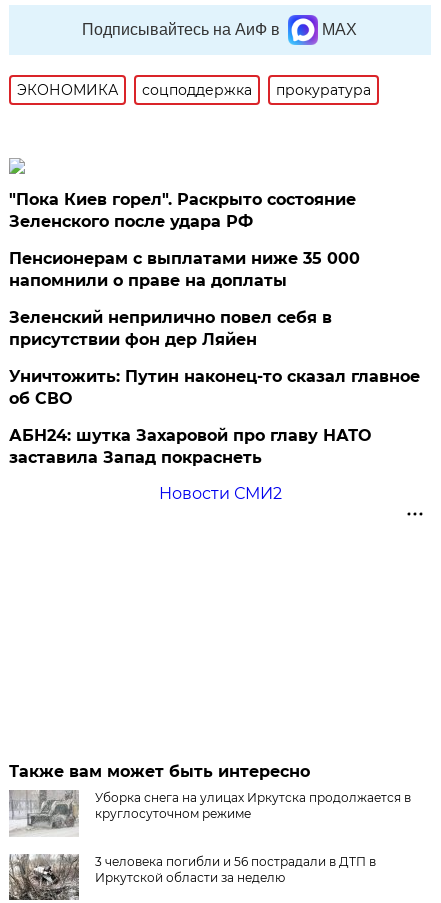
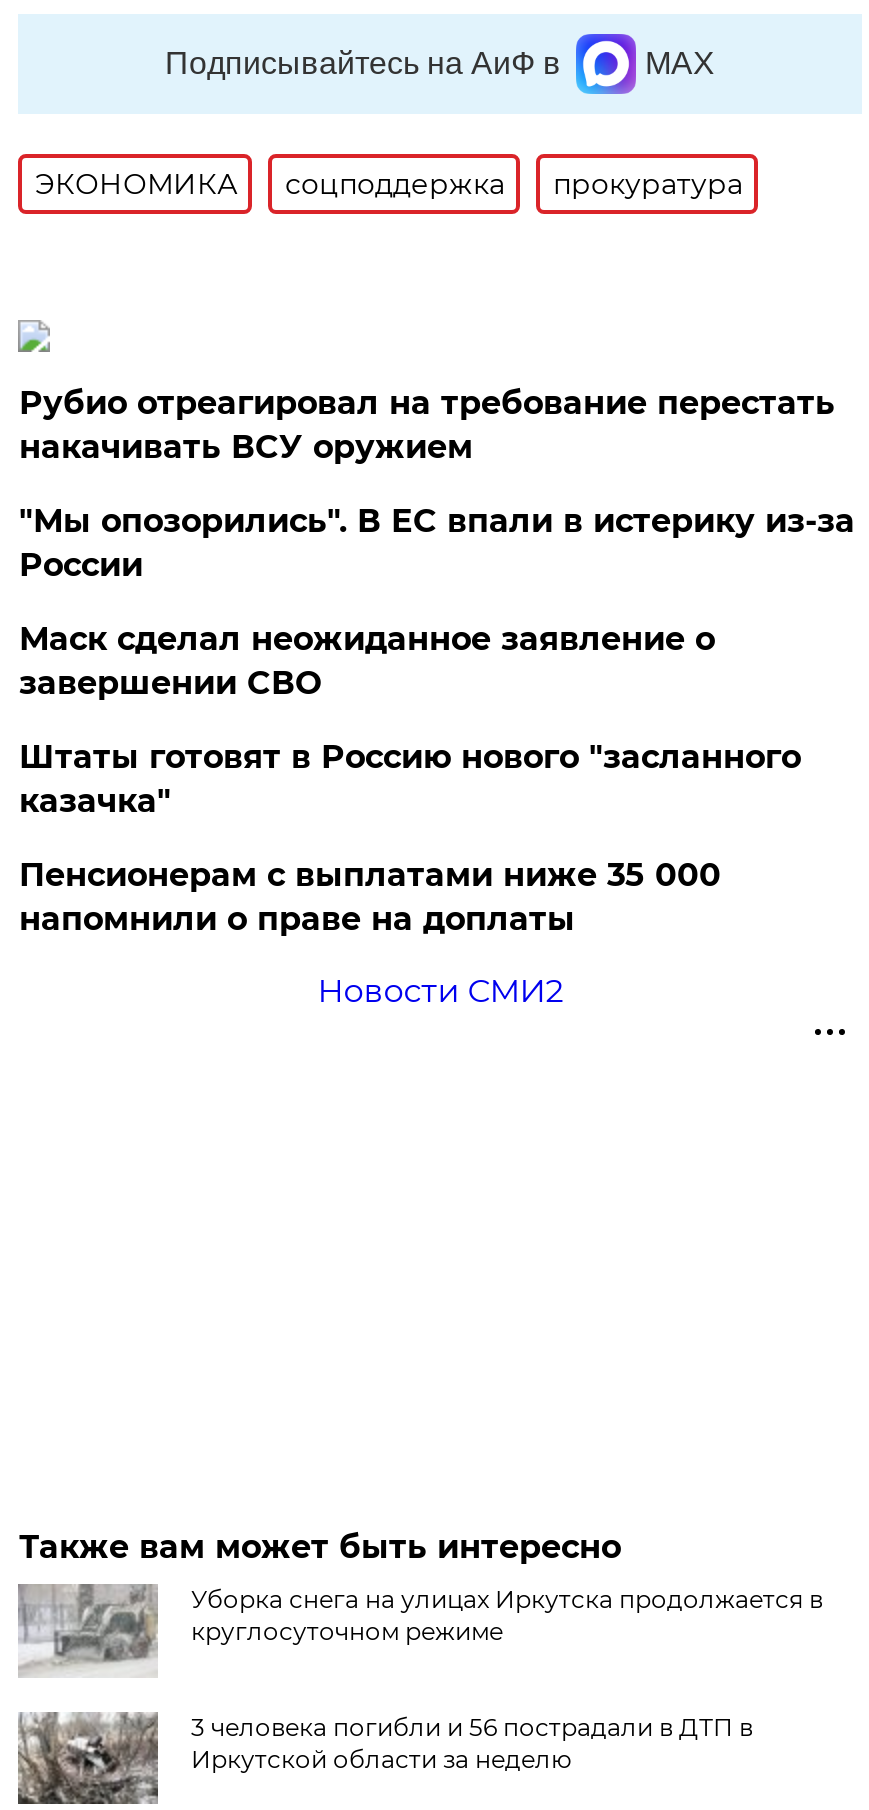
[9,190,356,231] "Пока Киев горел". Раскрыто состояние | Зеленского после удара РФ -> [19,384,855,820] Рубио отреагировал на требование перестать | накачивать ВСУ оружием | "Мы опозорились". В ЕС впали в истерику из-за | России | Маск сделал неожиданное заявление о | завершении СВО | Штаты готовят в Россию нового "засланного | казачка"
moved [9,249,360,290] -> [19,856,721,938]: Пенсионерам с выплатами ниже 35 000 | напомнили о праве на доплаты
[9,308,420,467] Зеленский неприлично повел cебя в | присутствии фон дер Ляйен | Уничтожить: Путин наконец-то сказал главное | об СВО | АБН24: шутка Захаровой про главу НАТО | заставила Запад покраснеть -> none

